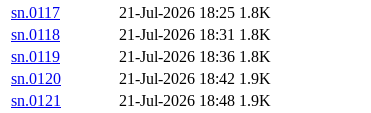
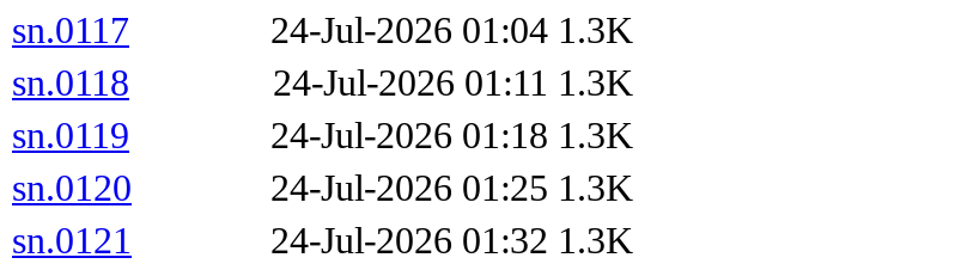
[119,4,271,21] 21-Jul-2026 18:25 1.8K -> [270,11,634,51] 24-Jul-2026 01:04 1.3K
[119,26,271,43] 21-Jul-2026 18:31 1.8K -> [273,63,634,104] 24-Jul-2026 01:11 1.3K
[119,48,271,65] 21-Jul-2026 18:36 1.8K -> [270,116,634,156] 24-Jul-2026 01:18 1.3K
[119,70,271,87] 21-Jul-2026 18:42 1.9K -> [270,168,634,209] 24-Jul-2026 01:25 1.3K
[119,92,271,109] 21-Jul-2026 18:48 1.9K -> [270,221,634,261] 24-Jul-2026 01:32 1.3K

